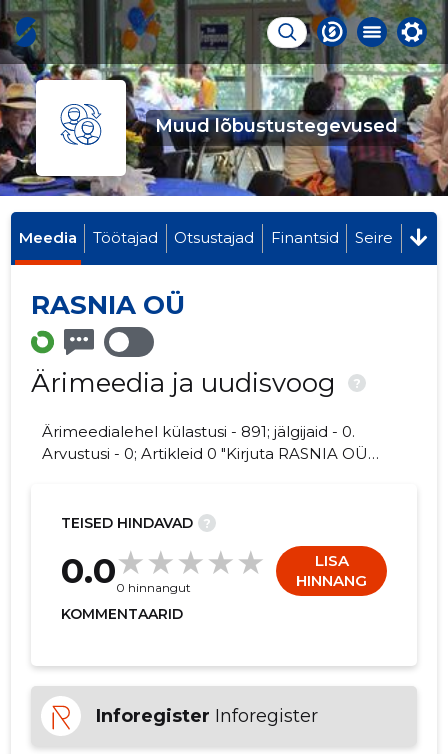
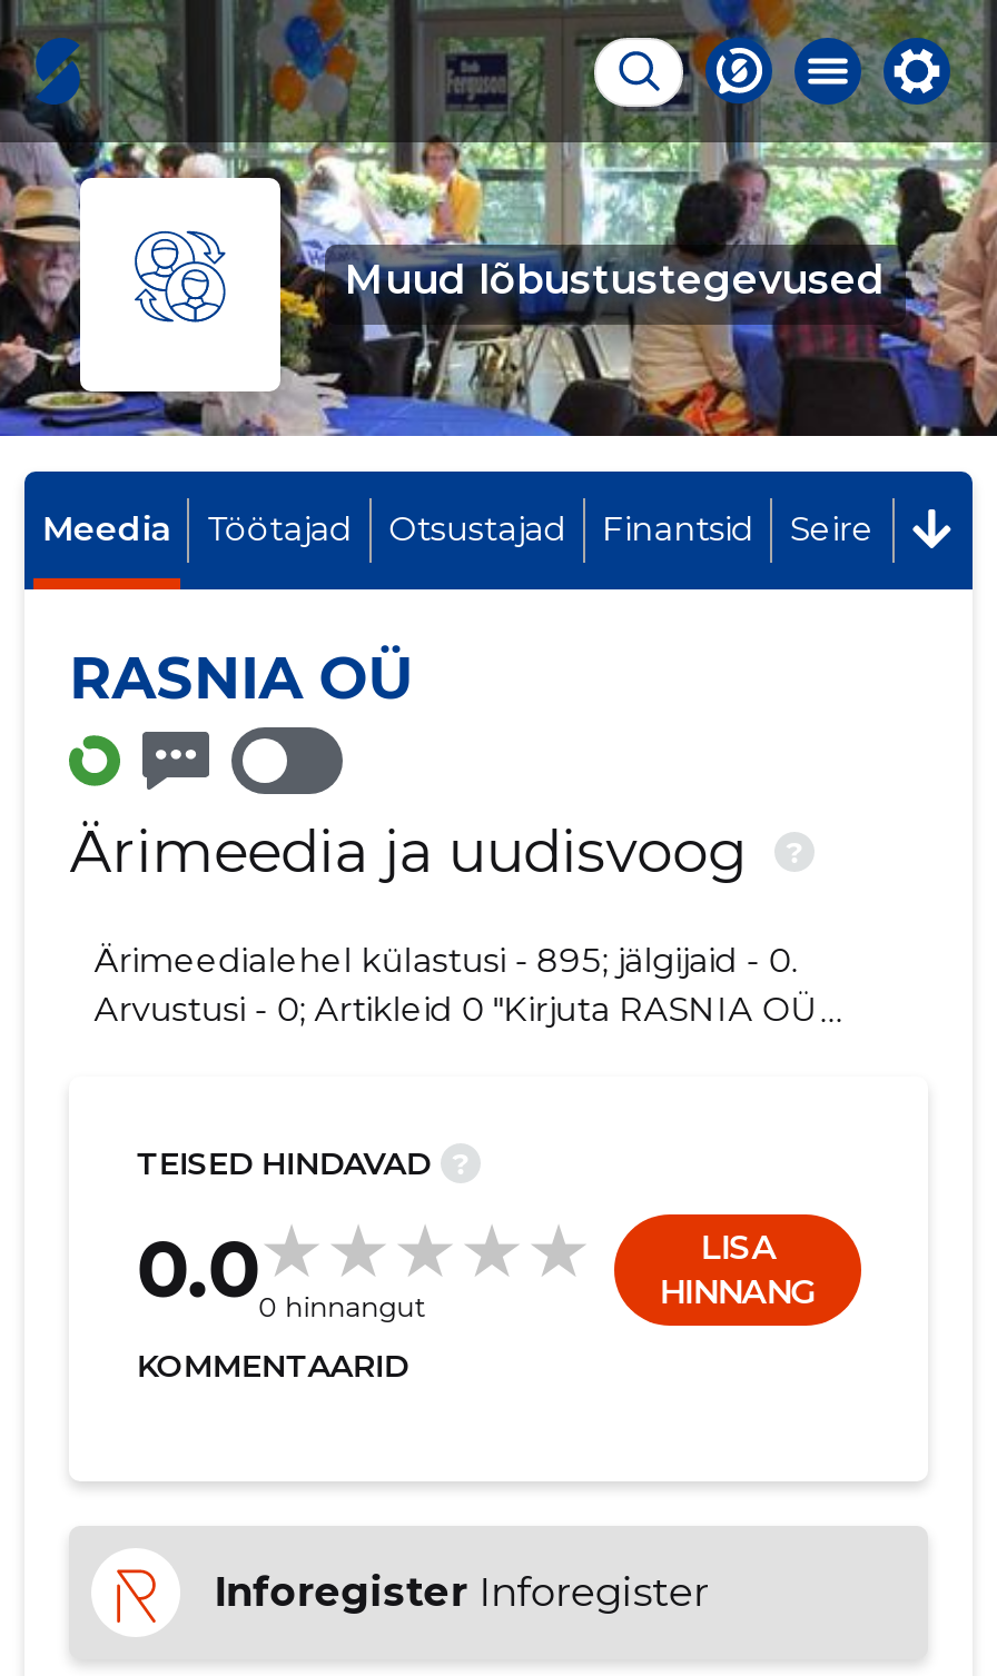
[42,422,355,441] Ärimeedialehel külastusi - 891; jälgijaid - 0. -> [94,940,797,982] Ärimeedialehel külastusi - 895; jälgijaid - 0.

